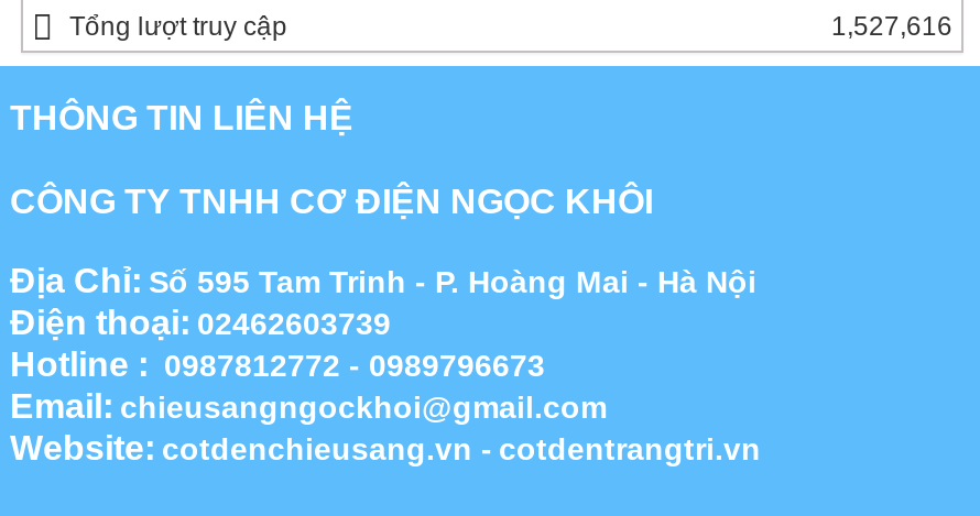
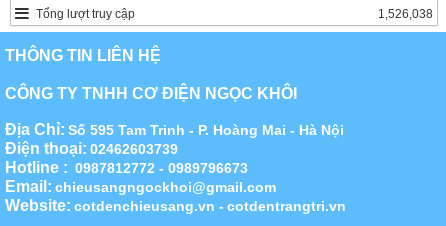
[831,11,952,42] 1,527,616 -> [378,6,433,20] 1,526,038

